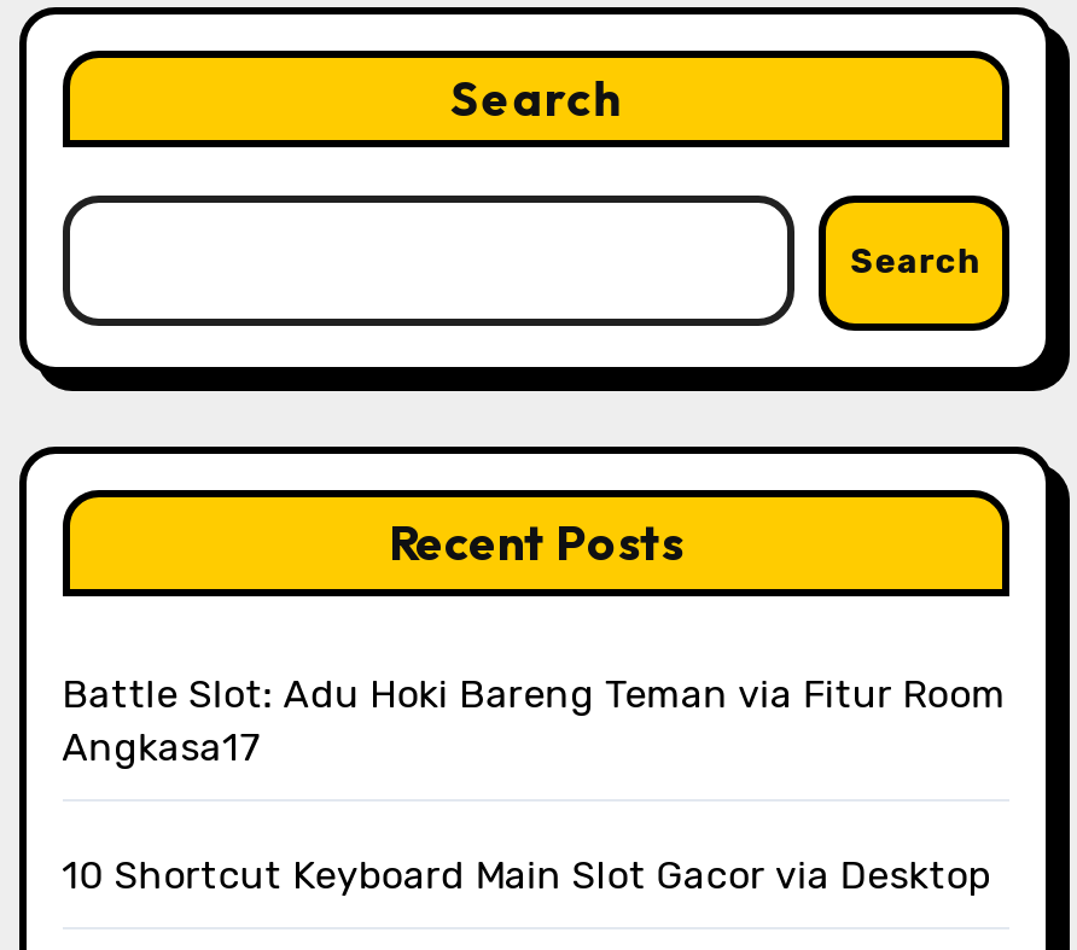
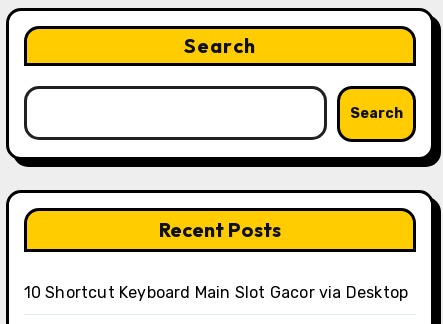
[62,670,1006,769] Battle Slot: Adu Hoki Bareng Teman via Fitur Room | Angkasa17 -> none

